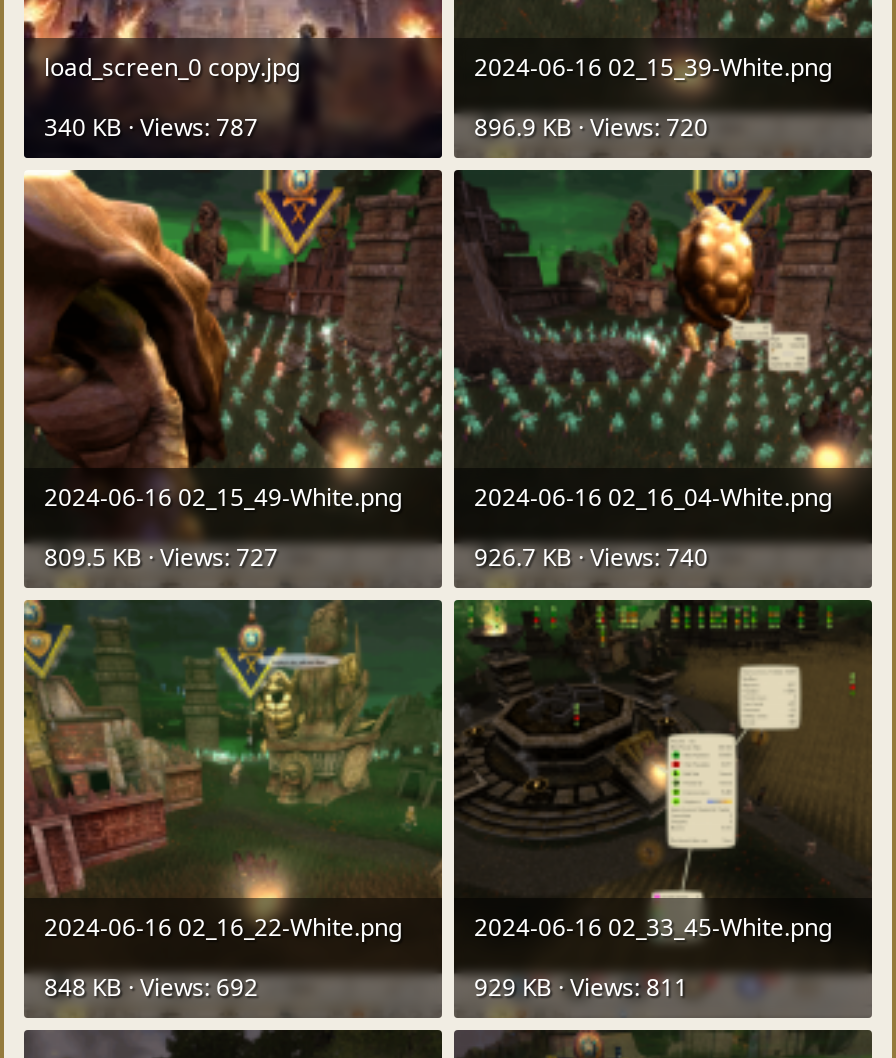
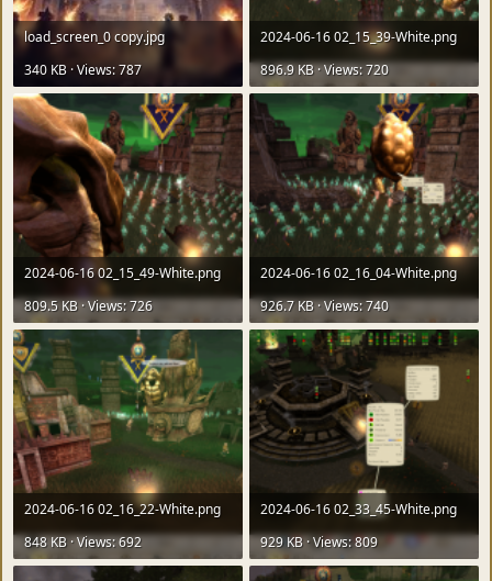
[44,540,278,574] 809.5 KB · Views: 727 -> [24,296,153,315] 809.5 KB · Views: 726
[474,970,688,1004] 929 KB · Views: 811 -> [260,532,378,551] 929 KB · Views: 809

